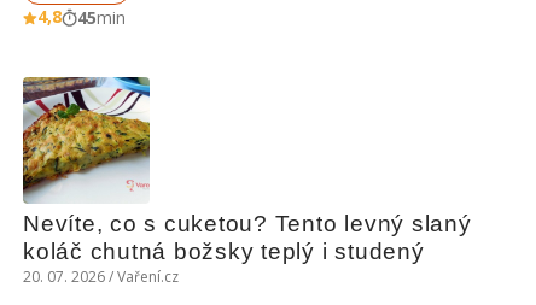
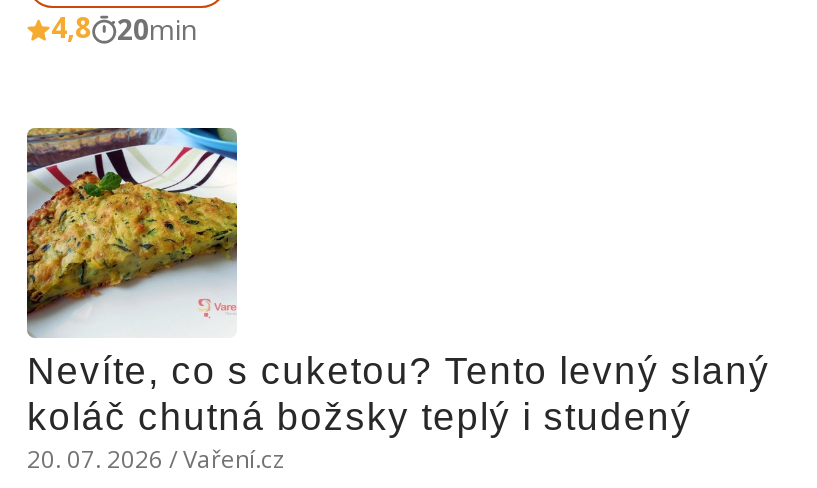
[37,5,126,29] 4,8 45min -> [51,8,197,48] 4,8 20min

